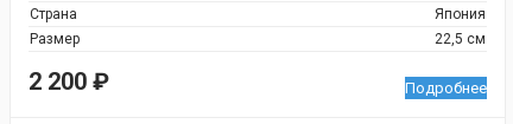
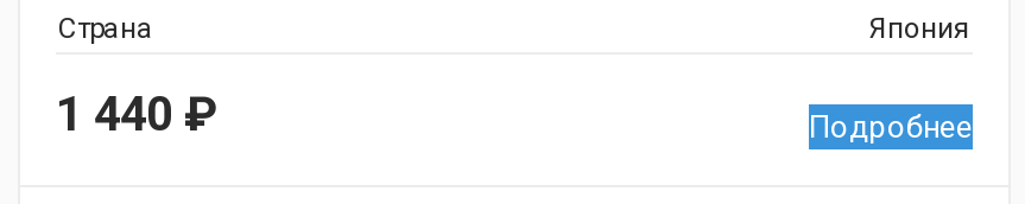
[28,31,486,96] Размер | 22,5 см | 2 200 ₽ -> [56,85,217,142] 1 440 ₽

